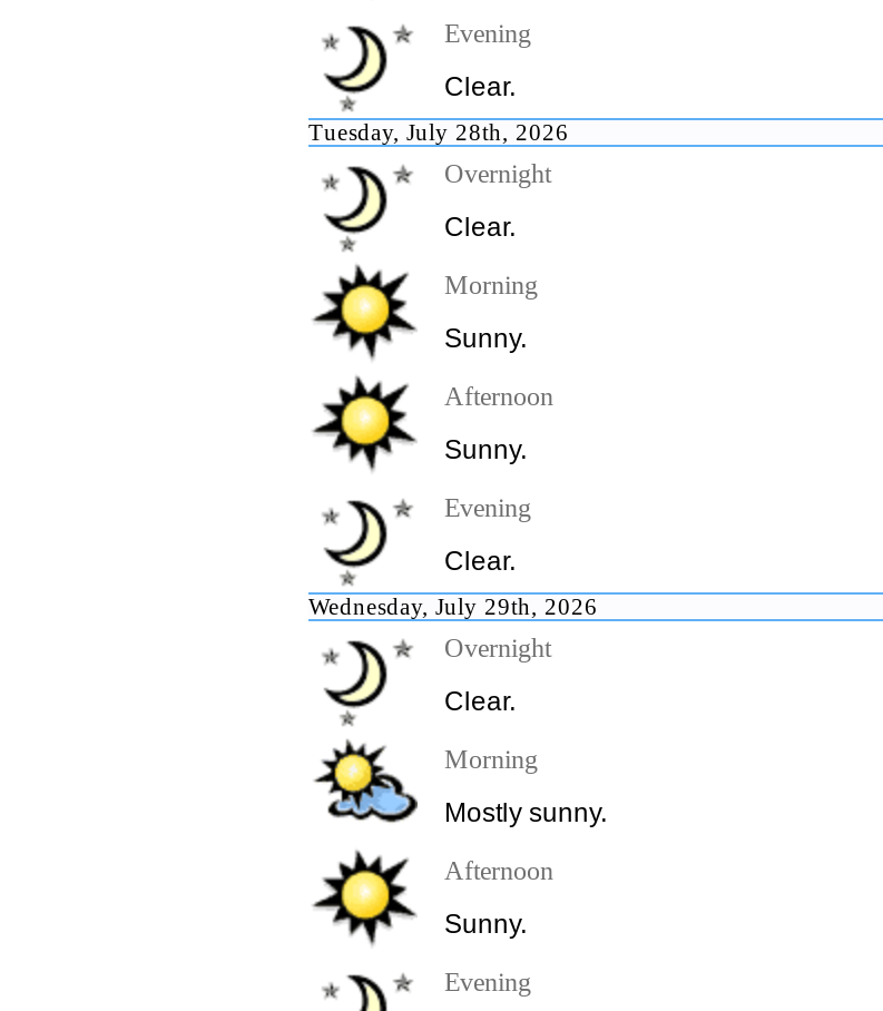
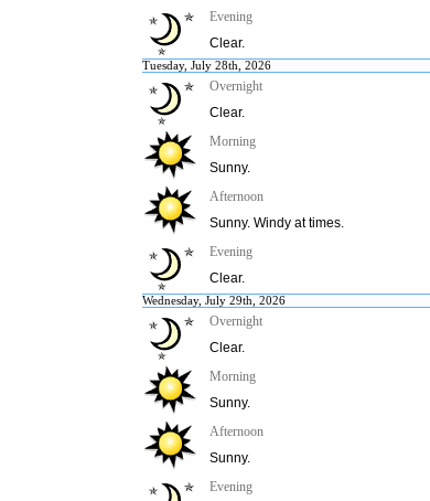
[444,434,527,465] Sunny. -> [209,215,344,231] Sunny. Windy at times.
[313,739,607,831] [image] | Mostly sunny. -> [144,366,250,414] [image] | Sunny.

